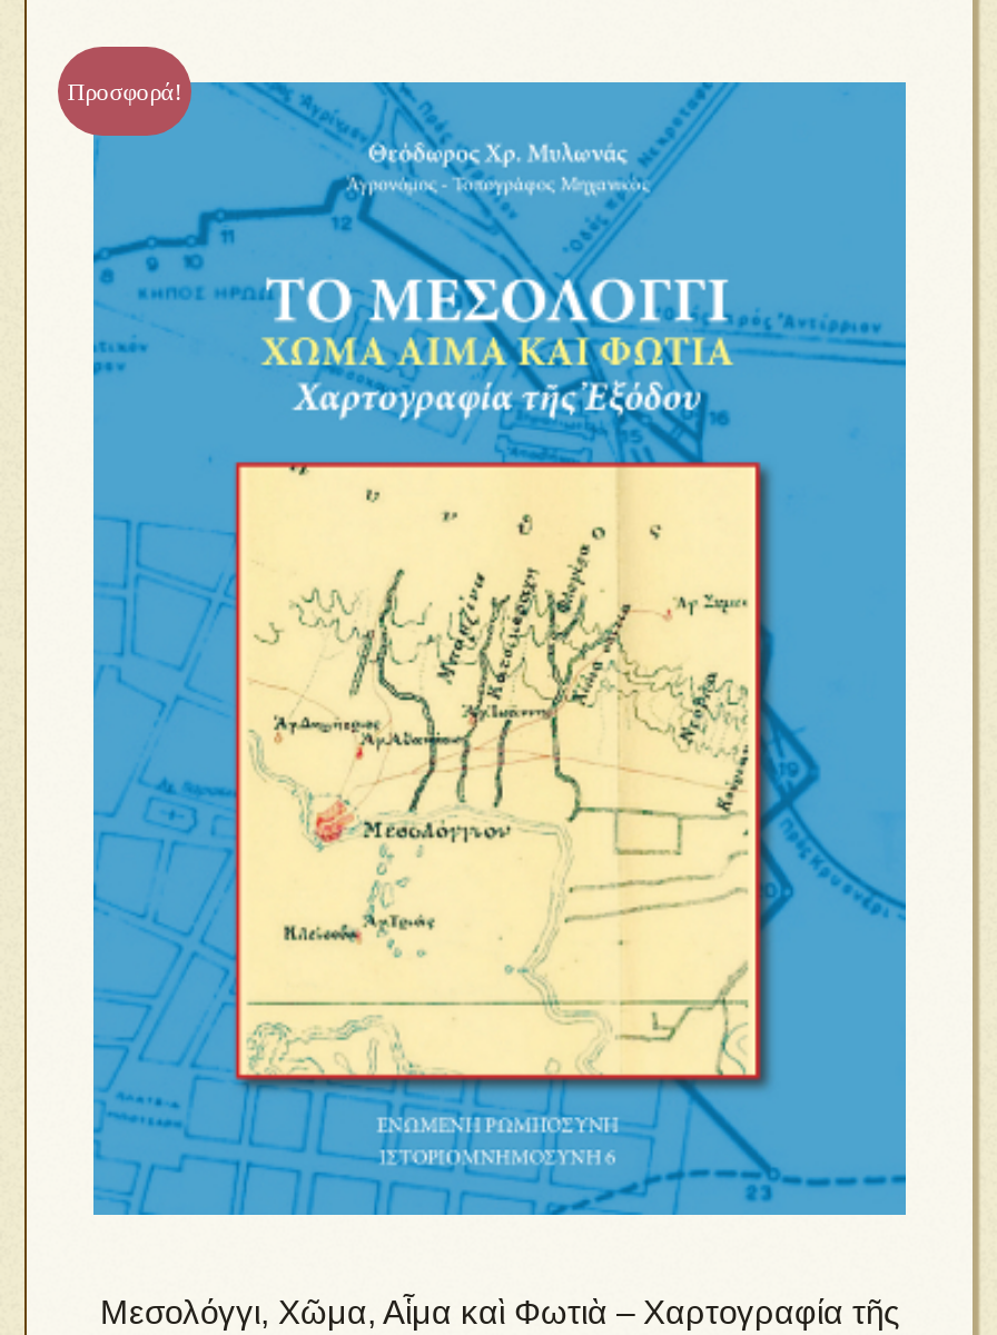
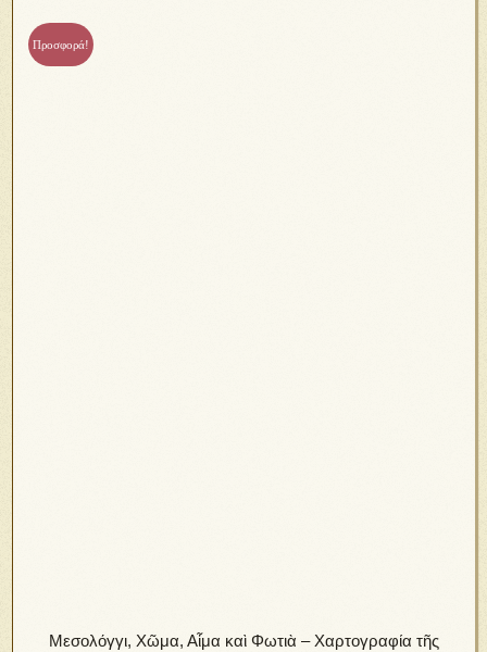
[91,80,908,1217] [image] -> none

